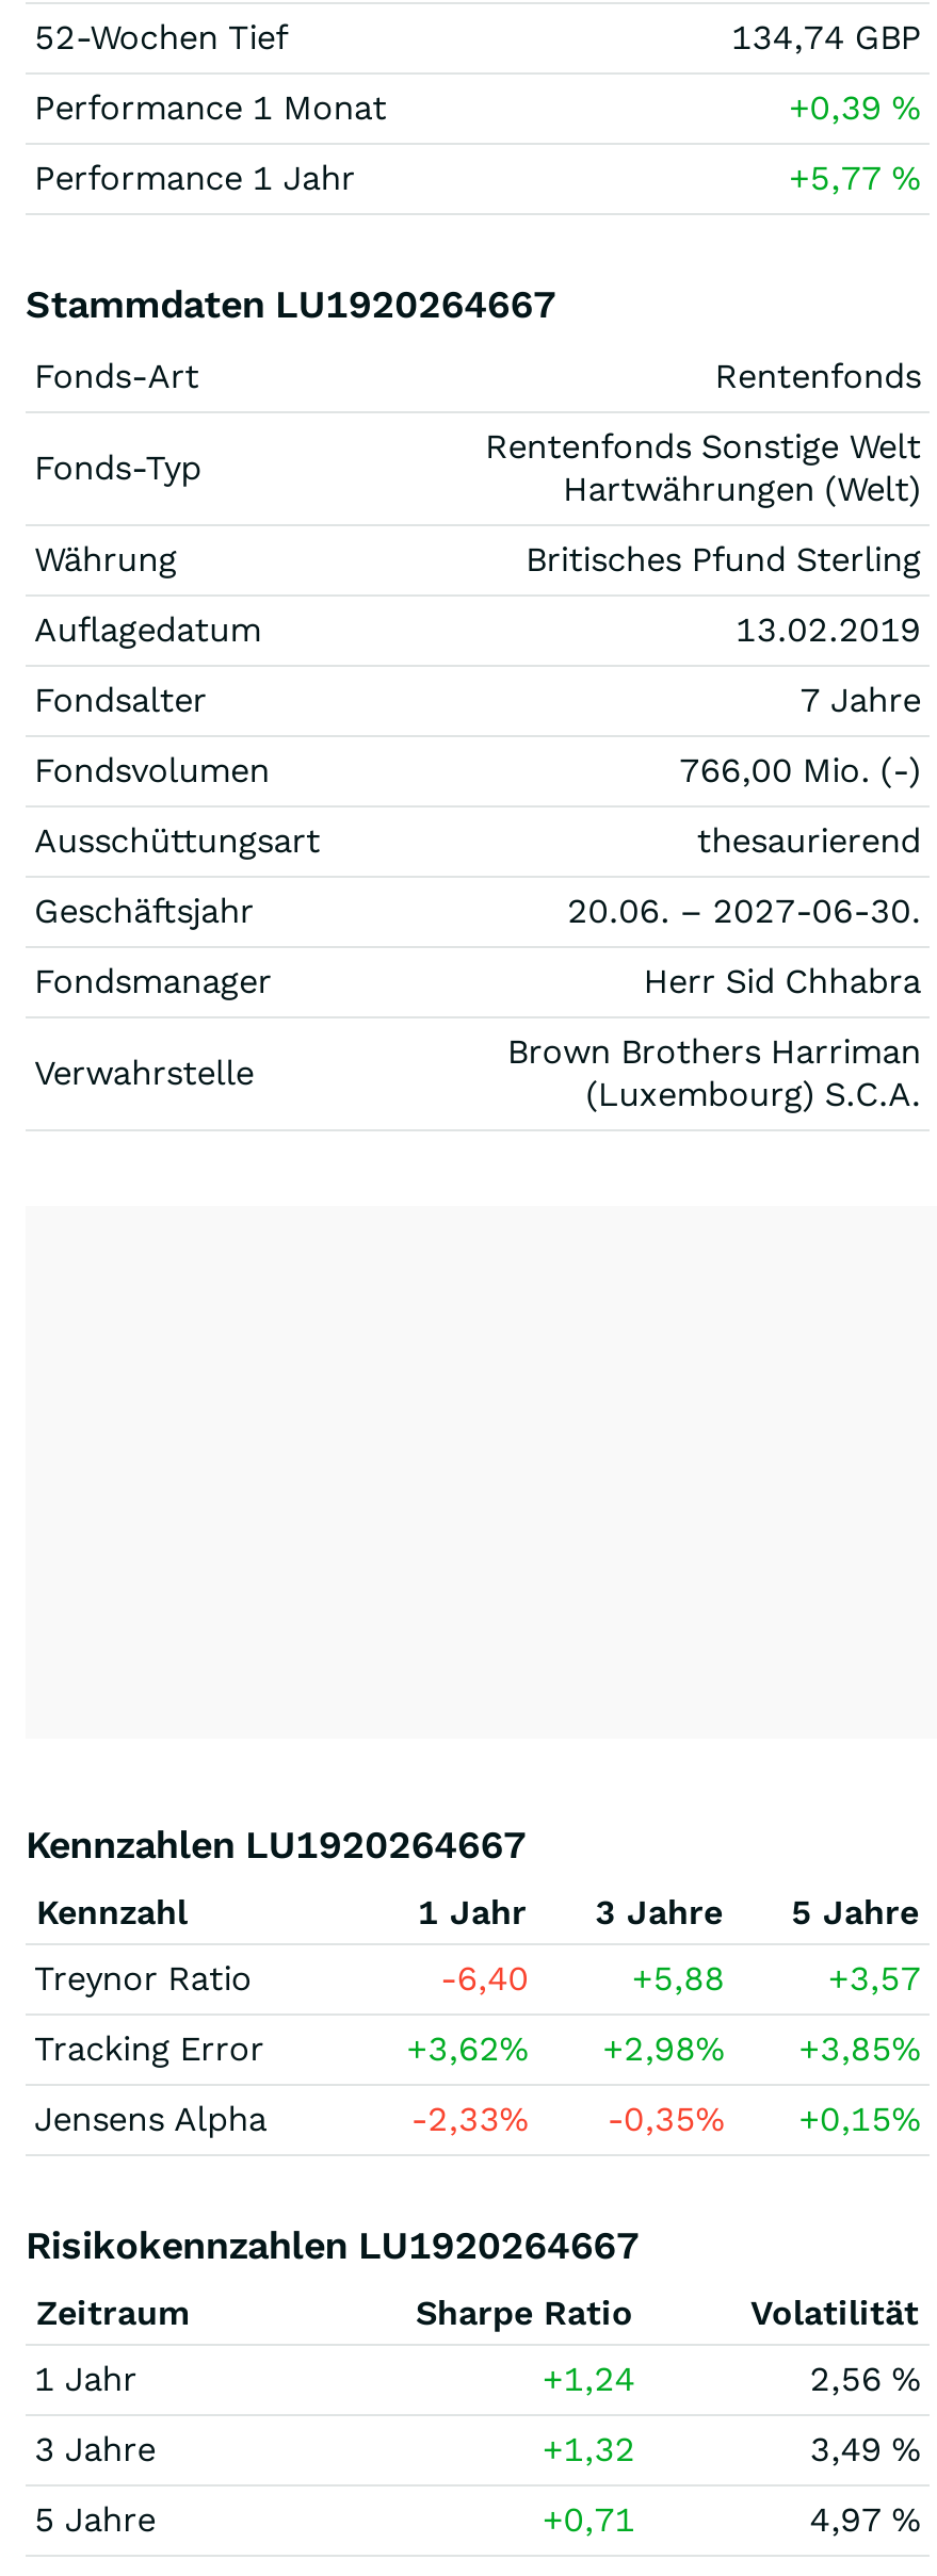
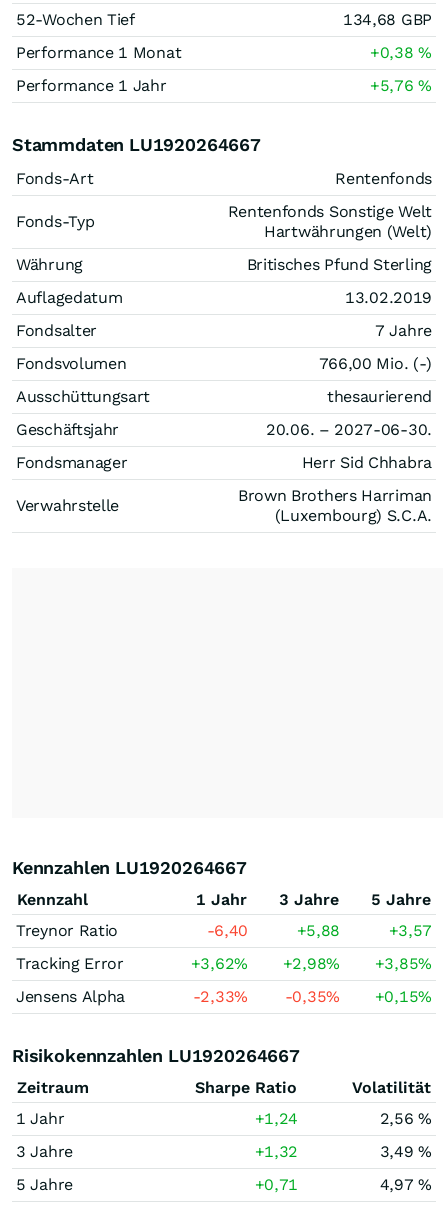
[731,17,921,58] 134,74 GBP -> [343,10,432,29] 134,68 GBP
[789,87,921,128] +0,39% -> [370,43,432,62] +0,38%
[789,158,921,198] +5,77% -> [370,76,432,95] +5,76%

